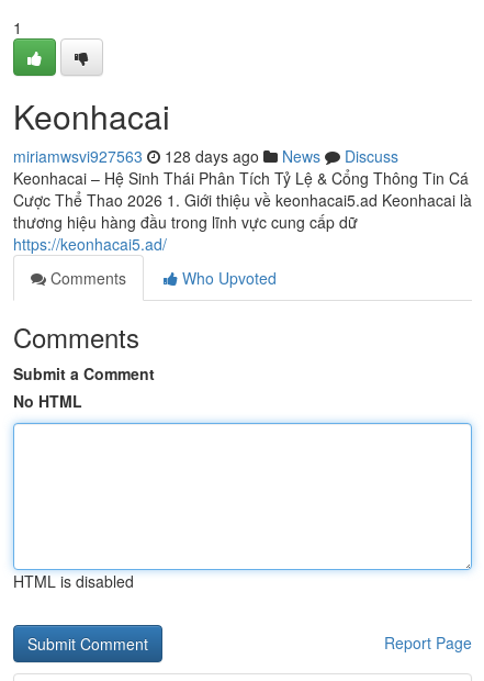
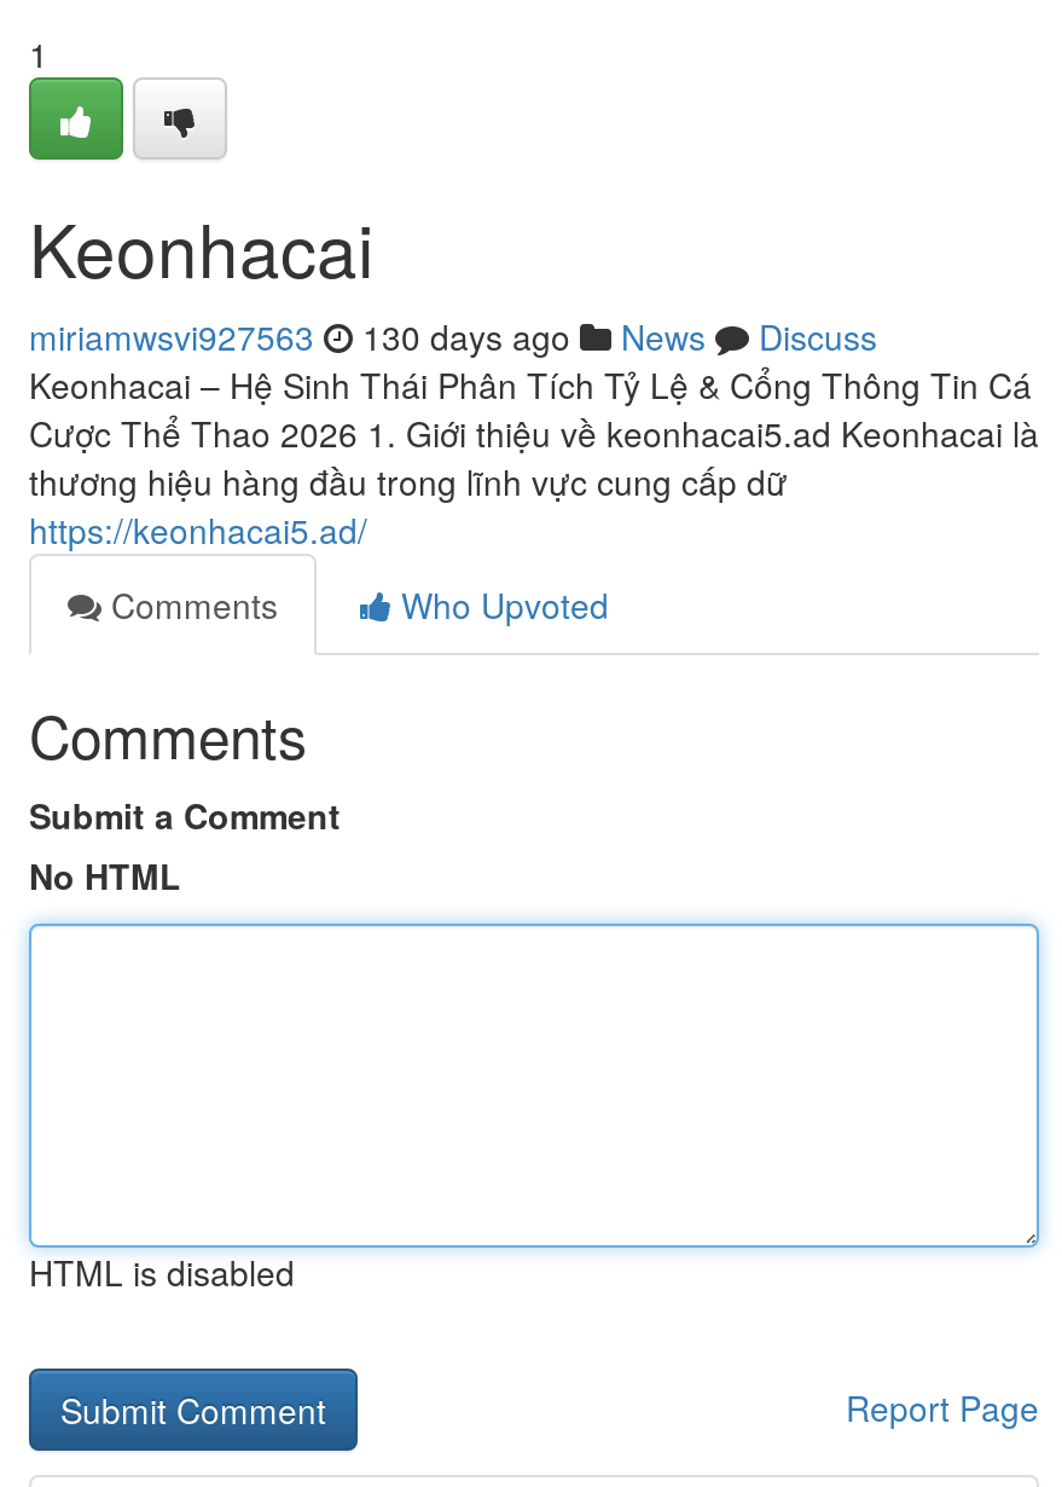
[13,145,398,167] miriamwsvi927563 128 days ago News Discuss -> [29,312,877,360] miriamwsvi927563 130 days ago News Discuss

